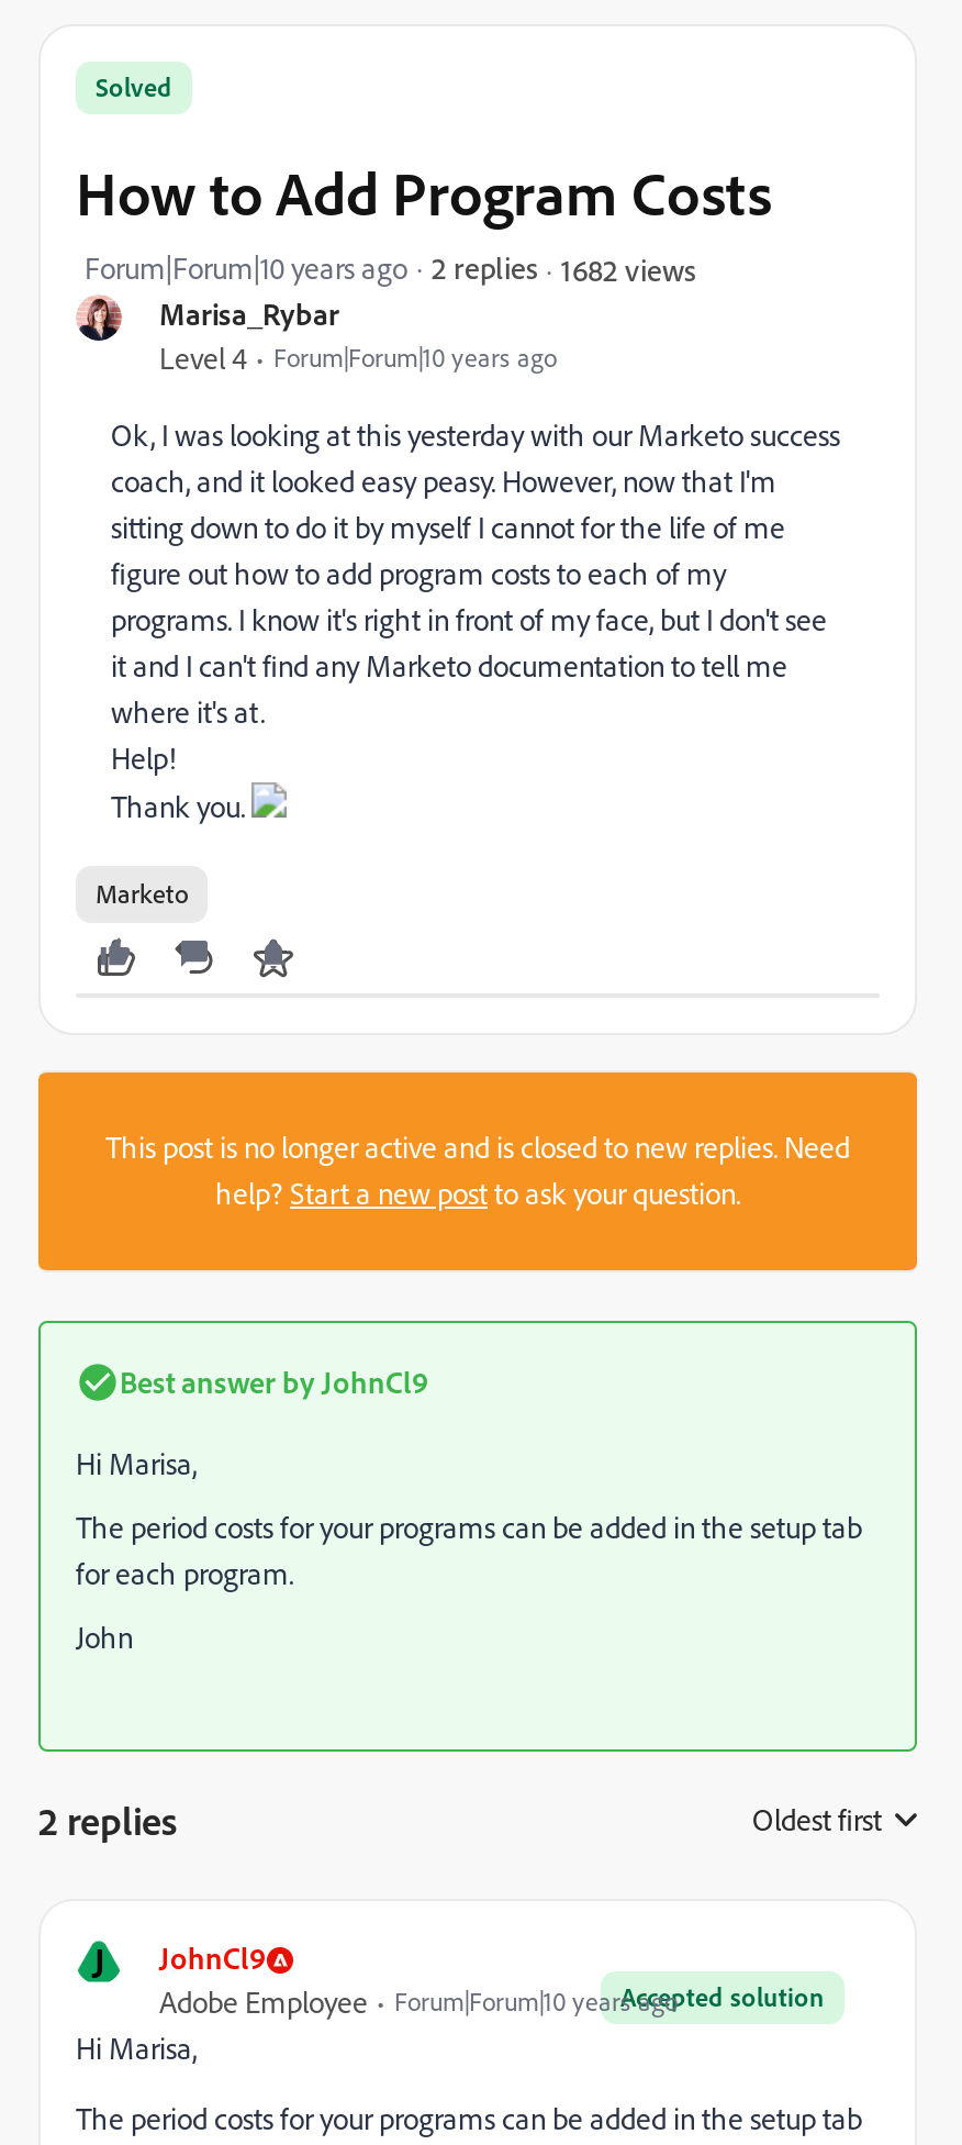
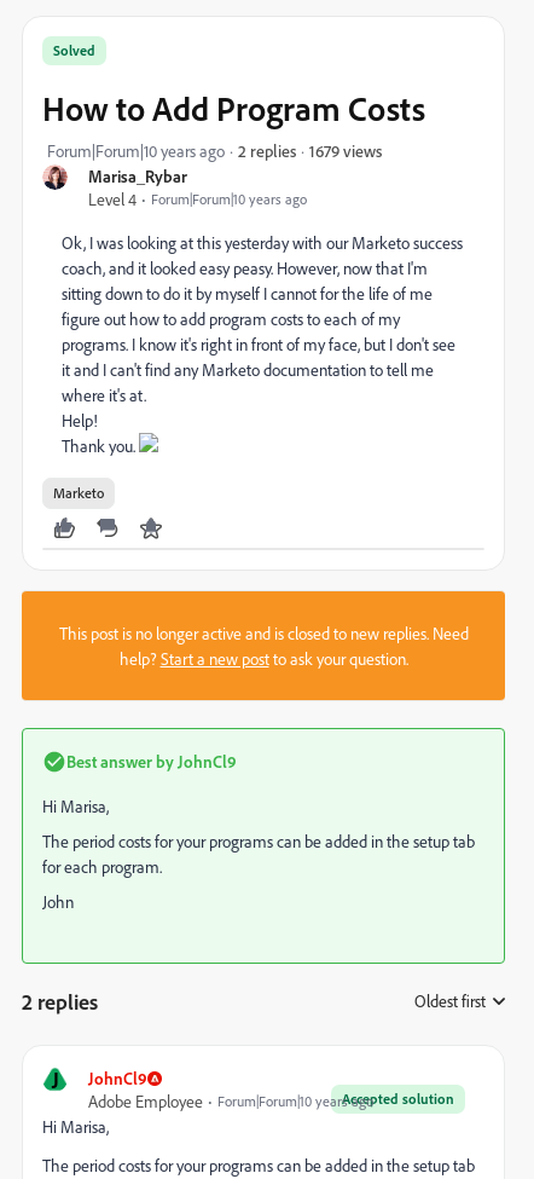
[561,249,695,287] 1682 views -> [309,140,382,160] 1679 views

